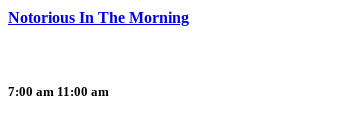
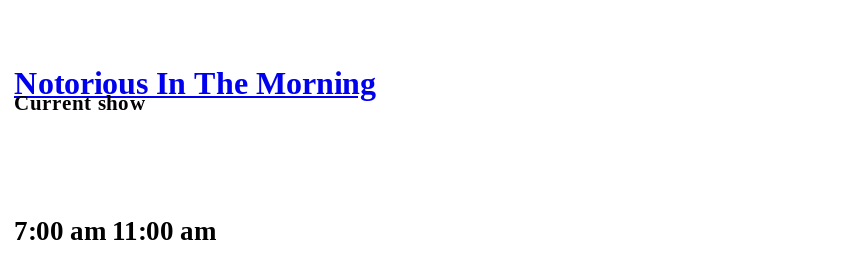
none -> [14,90,146,114] Current show

